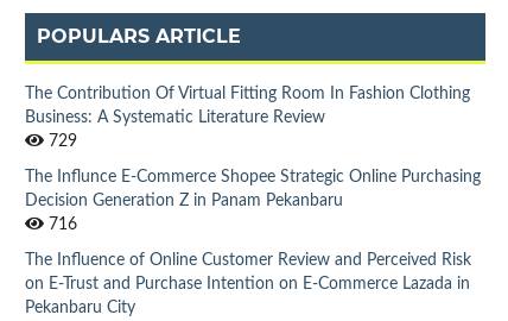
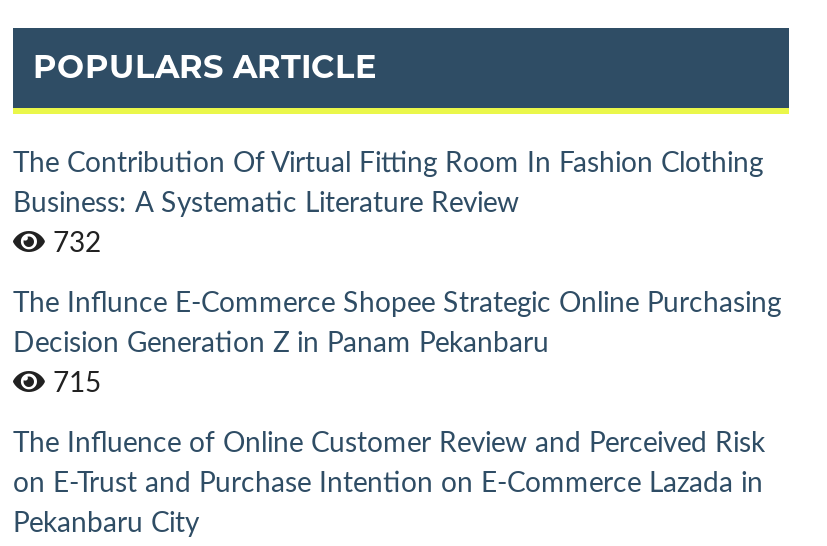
[44,133,77,150] 729 -> [45,230,101,258] 732
[44,216,77,233] 716 -> [45,369,101,397] 715

